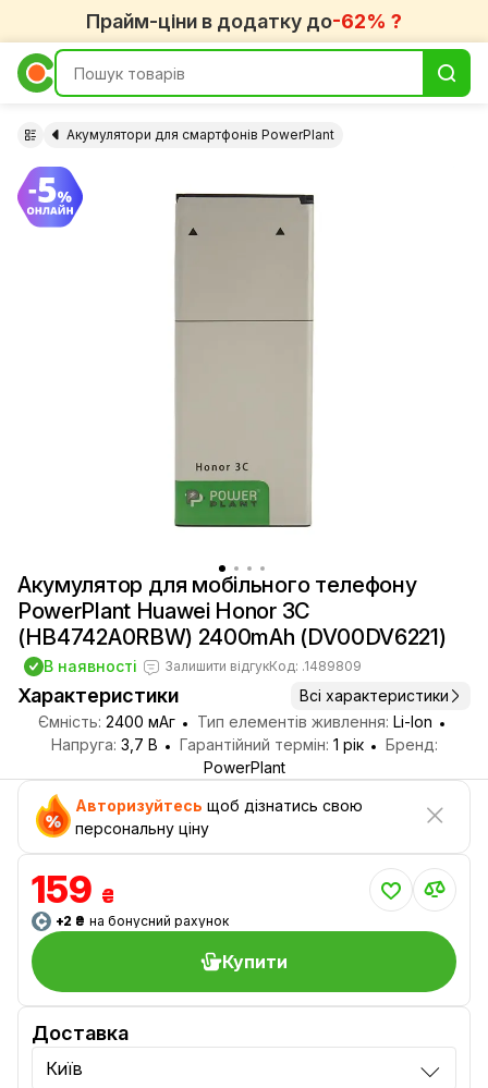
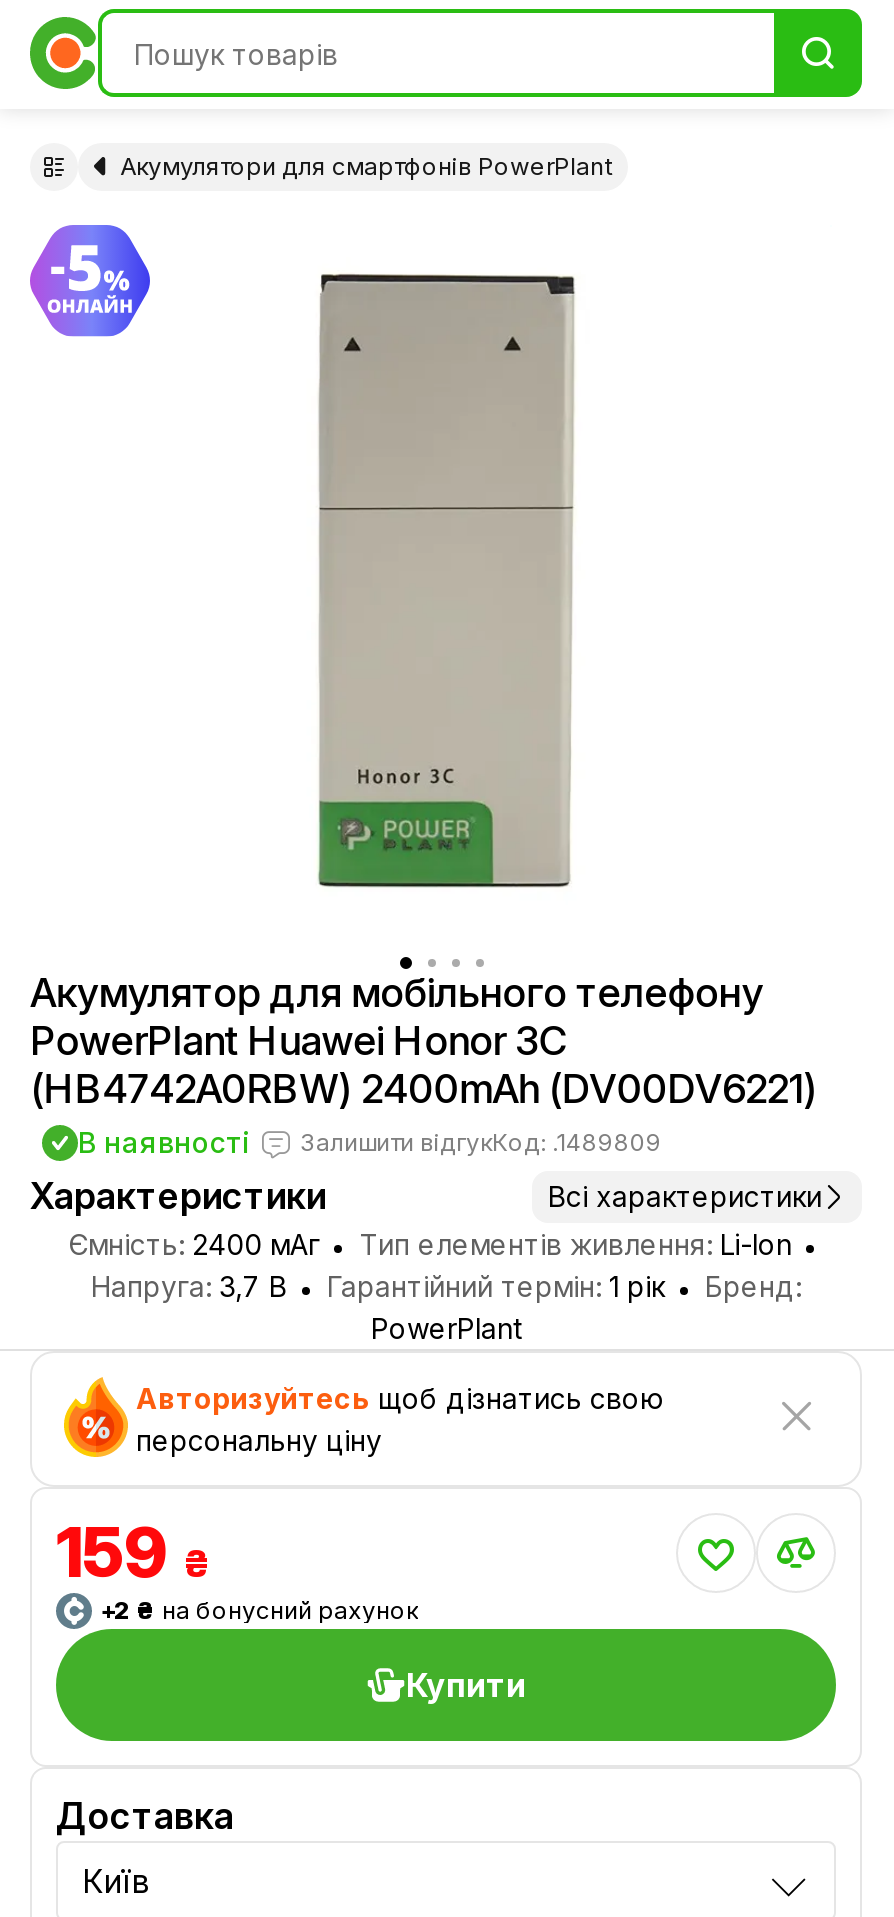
[86,9,402,32] Прайм-ціни в додатку до-62% ? -> none

